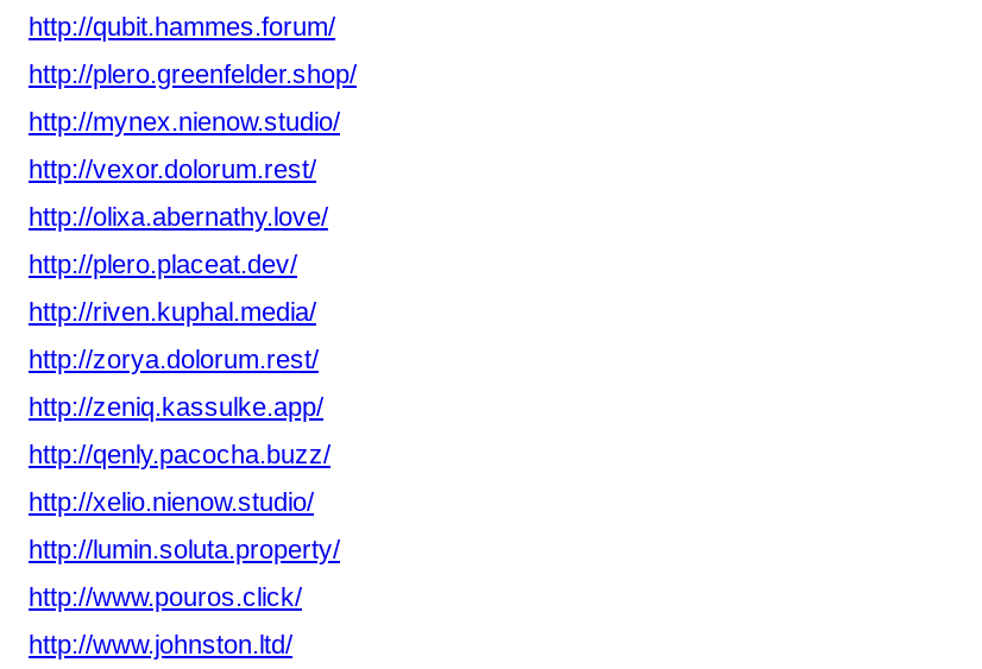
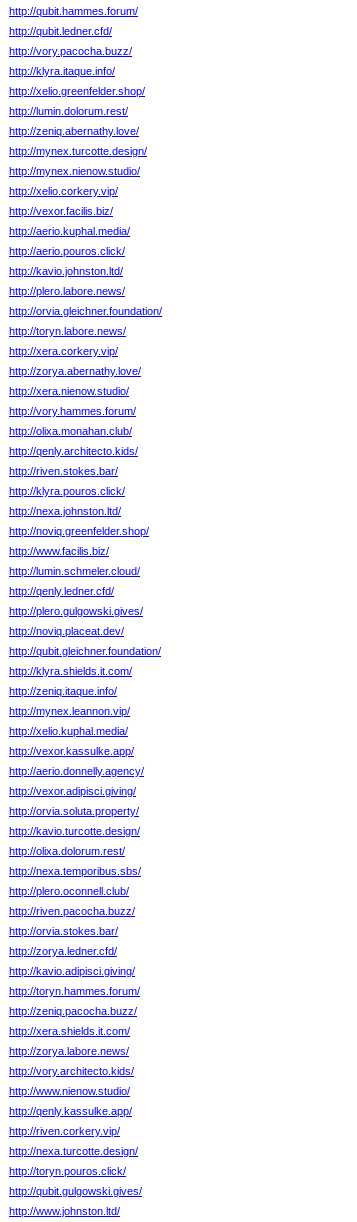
[29,60,357,88] http://plero.greenfelder.shop/ -> [9,25,147,157] http://qubit.ledner.cfd/ | http://vory.pacocha.buzz/ | http://klyra.itaque.info/ | http://xelio.greenfelder.shop/ | http://lumin.dolorum.rest/ | http://zeniq.abernathy.love/ | http://mynex.turcotte.design/
[29,155,340,611] http://vexor.dolorum.rest/ | http://olixa.abernathy.love/ | http://plero.placeat.dev/ | http://riven.kuphal.media/ | http://zorya.dolorum.rest/ | http://zeniq.kassulke.app/ | http://qenly.pacocha.buzz/ | http://xelio.nienow.studio/ | http://lumin.soluta.property/ | http://www.pouros.click/ -> [9,185,162,1197] http://xelio.corkery.vip/ | http://vexor.facilis.biz/ | http://aerio.kuphal.media/ | http://aerio.pouros.click/ | http://kavio.johnston.ltd/ | http://plero.labore.news/ | http://orvia.gleichner.foundation/ | http://toryn.labore.news/ | http://xera.corkery.vip/ | http://zorya.abernathy.love/ | http://xera.nienow.studio/ | http://vory.hammes.forum/ | http://olixa.monahan.club/ | http://qenly.architecto.kids/ | http://riven.stokes.bar/ | http://klyra.pouros.click/ | http://nexa.johnston.ltd/ | http://noviq.greenfelder.shop/ | http://www.facilis.biz/ | http://lumin.schmeler.cloud/ | http://qenly.ledner.cfd/ | http://plero.gulgowski.gives/ | http://noviq.placeat.dev/ | http://qubit.gleichner.foundation/ | http://klyra.shields.it.com/ | http://zeniq.itaque.info/ | http://mynex.leannon.vip/ | http://xelio.kuphal.media/ | http://vexor.kassulke.app/ | http://aerio.donnelly.agency/ | http://vexor.adipisci.giving/ | http://orvia.soluta.property/ | http://kavio.turcotte.design/ | http://olixa.dolorum.rest/ | http://nexa.temporibus.sbs/ | http://plero.oconnell.club/ | http://riven.pacocha.buzz/ | http://orvia.stokes.bar/ | http://zorya.ledner.cfd/ | http://kavio.adipisci.giving/ | http://toryn.hammes.forum/ | http://zeniq.pacocha.buzz/ | http://xera.shields.it.com/ | http://zorya.labore.news/ | http://vory.architecto.kids/ | http://www.nienow.studio/ | http://qenly.kassulke.app/ | http://riven.corkery.vip/ | http://nexa.turcotte.design/ | http://toryn.pouros.click/ | http://qubit.gulgowski.gives/

